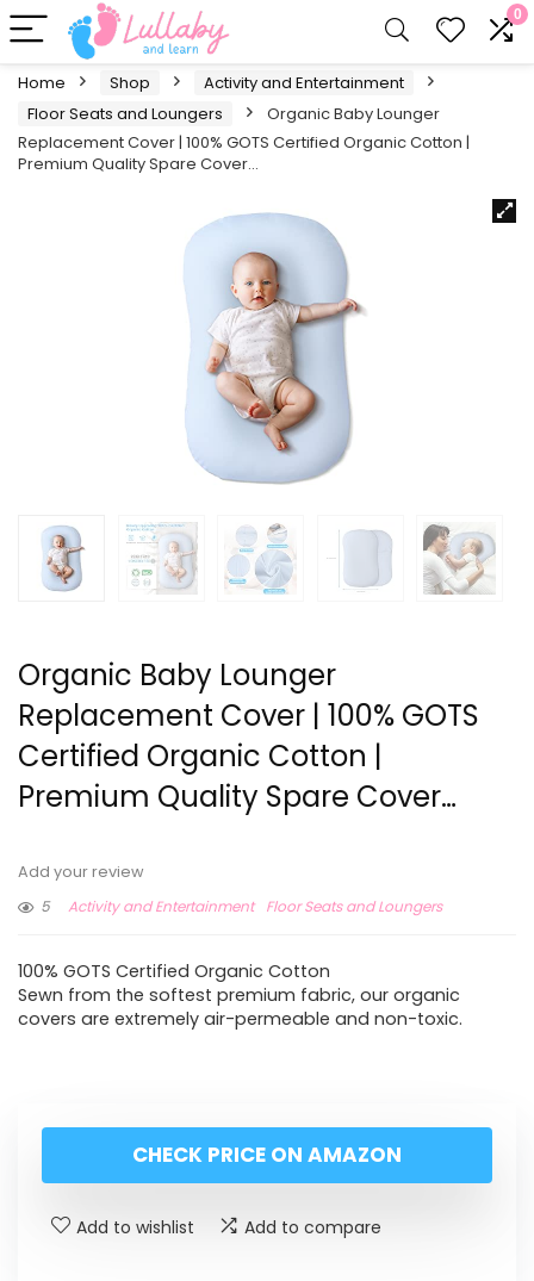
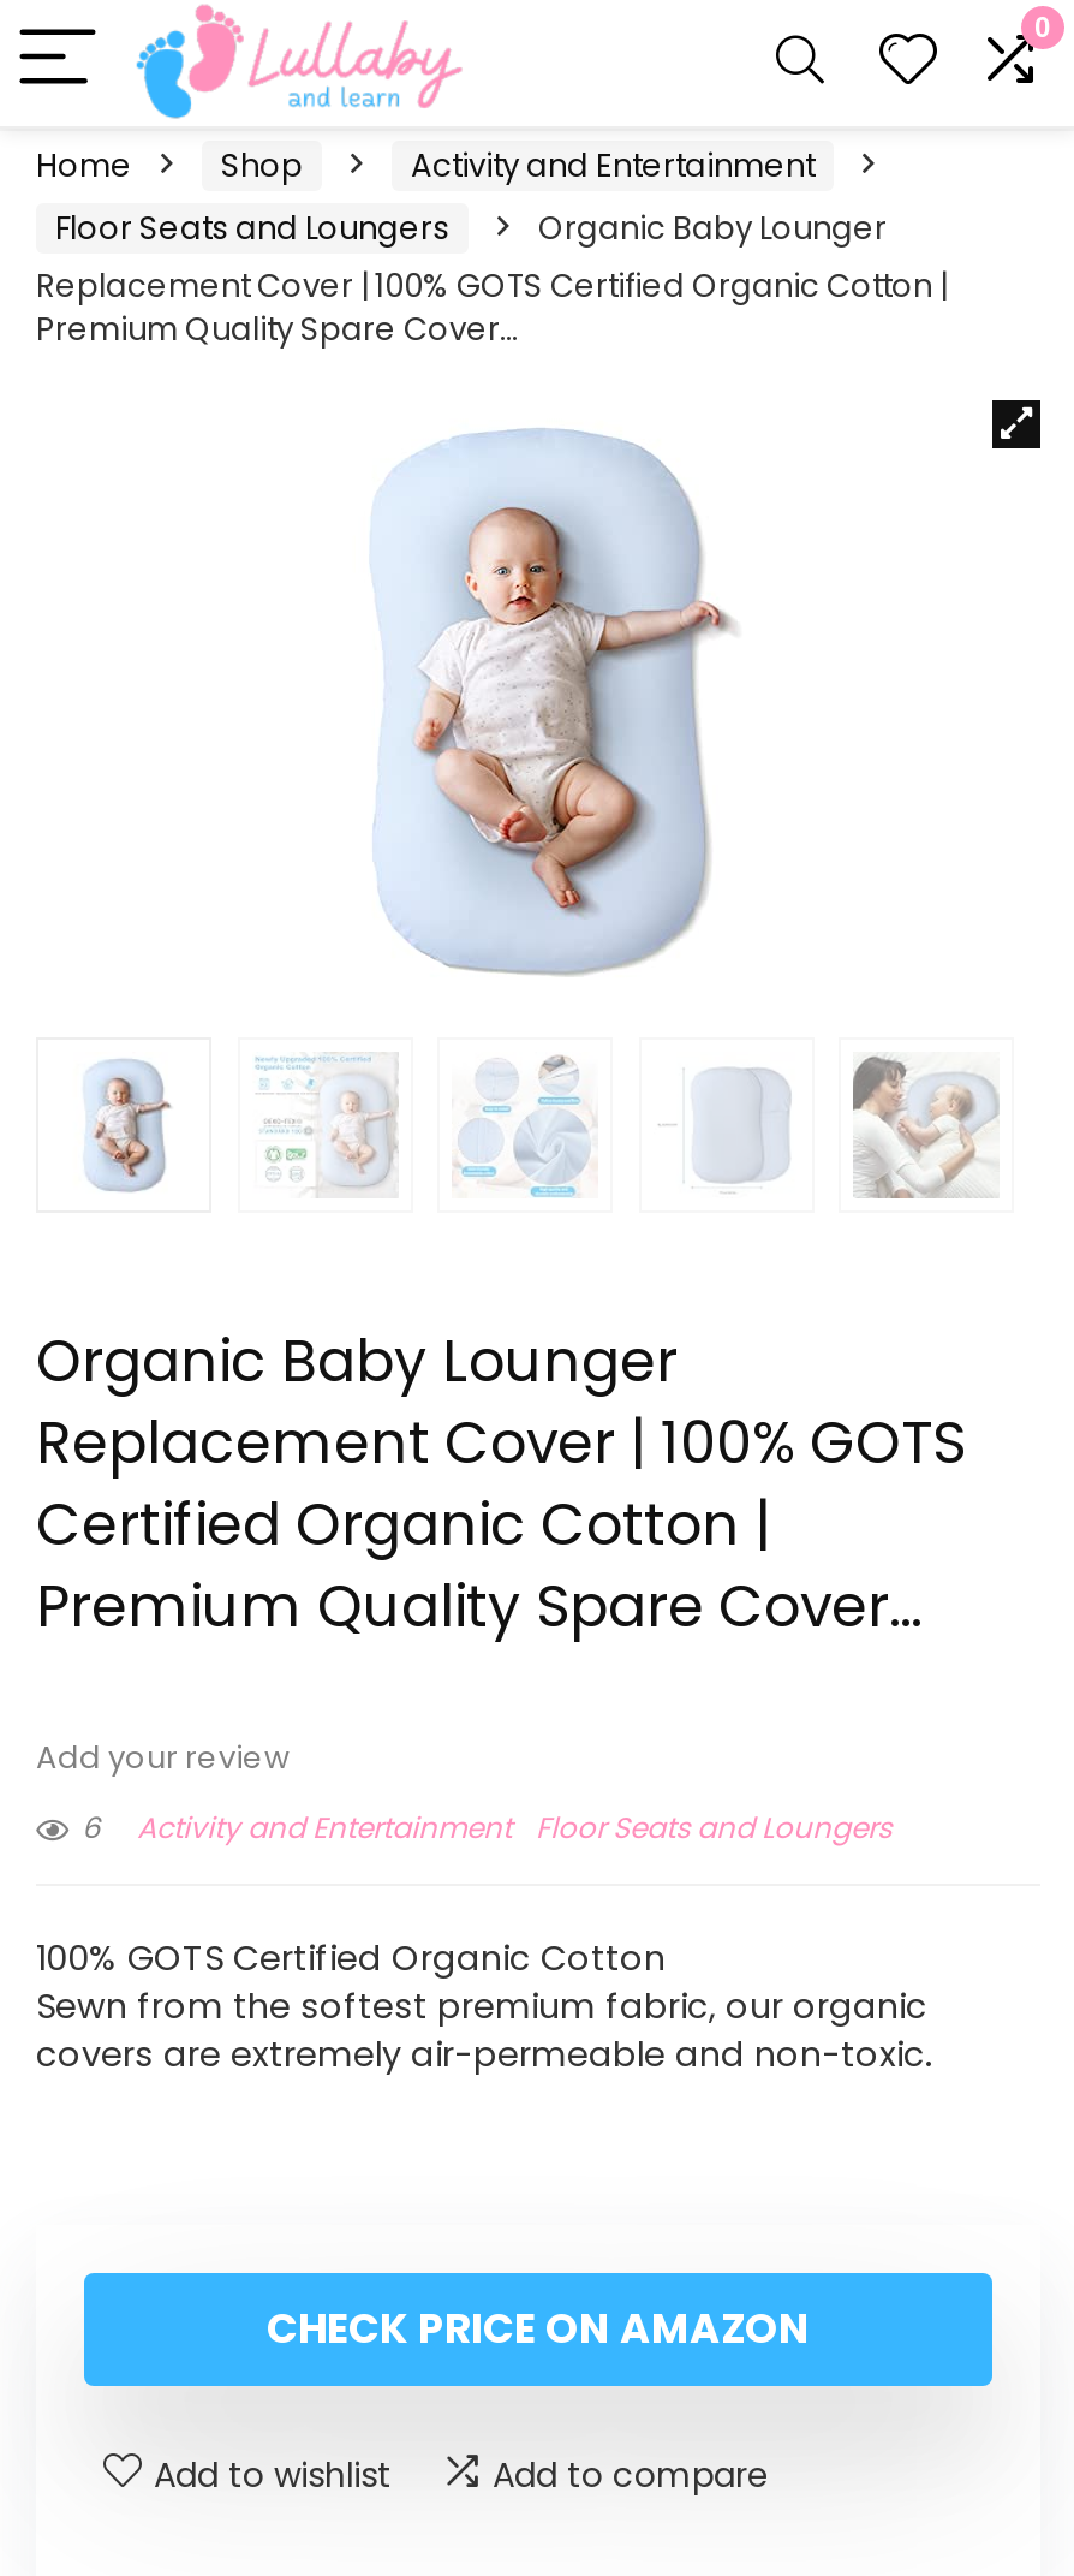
[41,896,442,916] 5 Activity and Entertainment Floor Seats and Loungers -> [82,1807,891,1848] 6 Activity and Entertainment Floor Seats and Loungers

